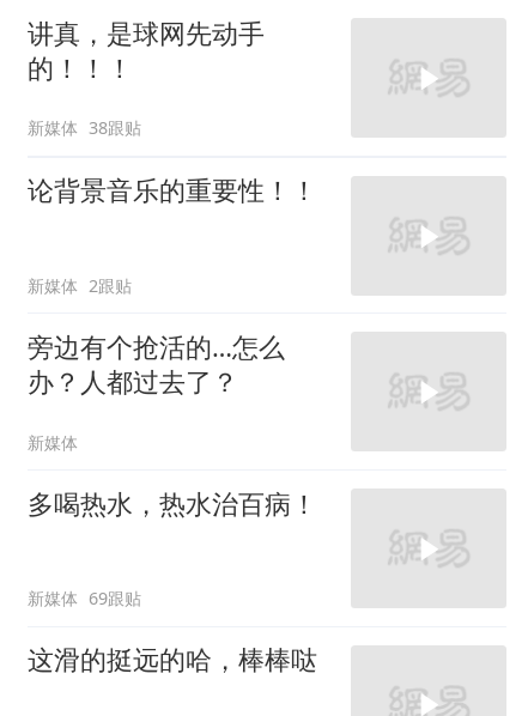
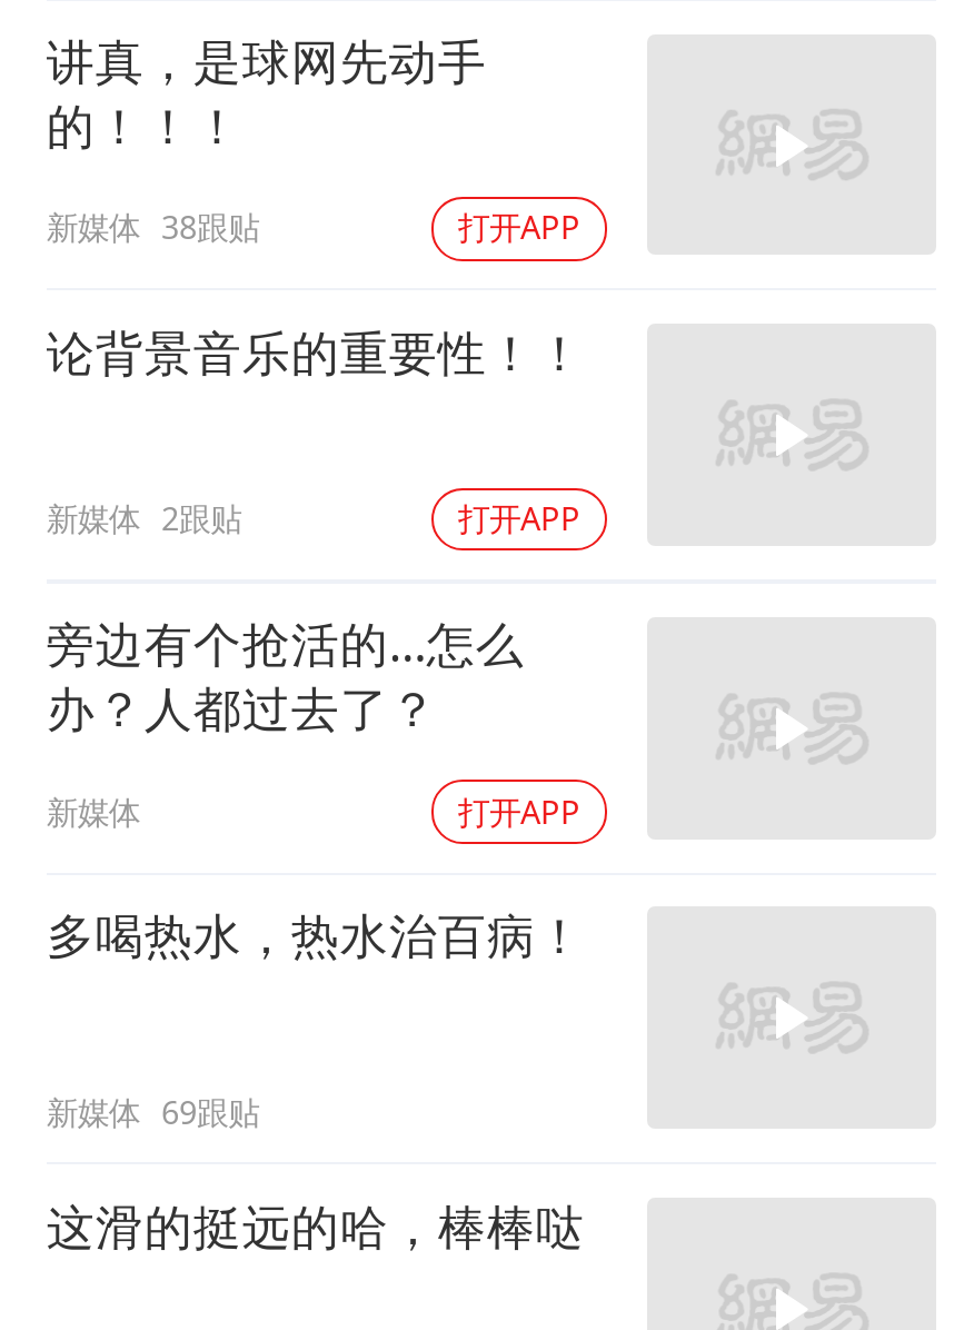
none -> [458,207,580,249] 打开APP
none -> [458,497,580,540] 打开APP
none -> [458,790,580,832] 打开APP

